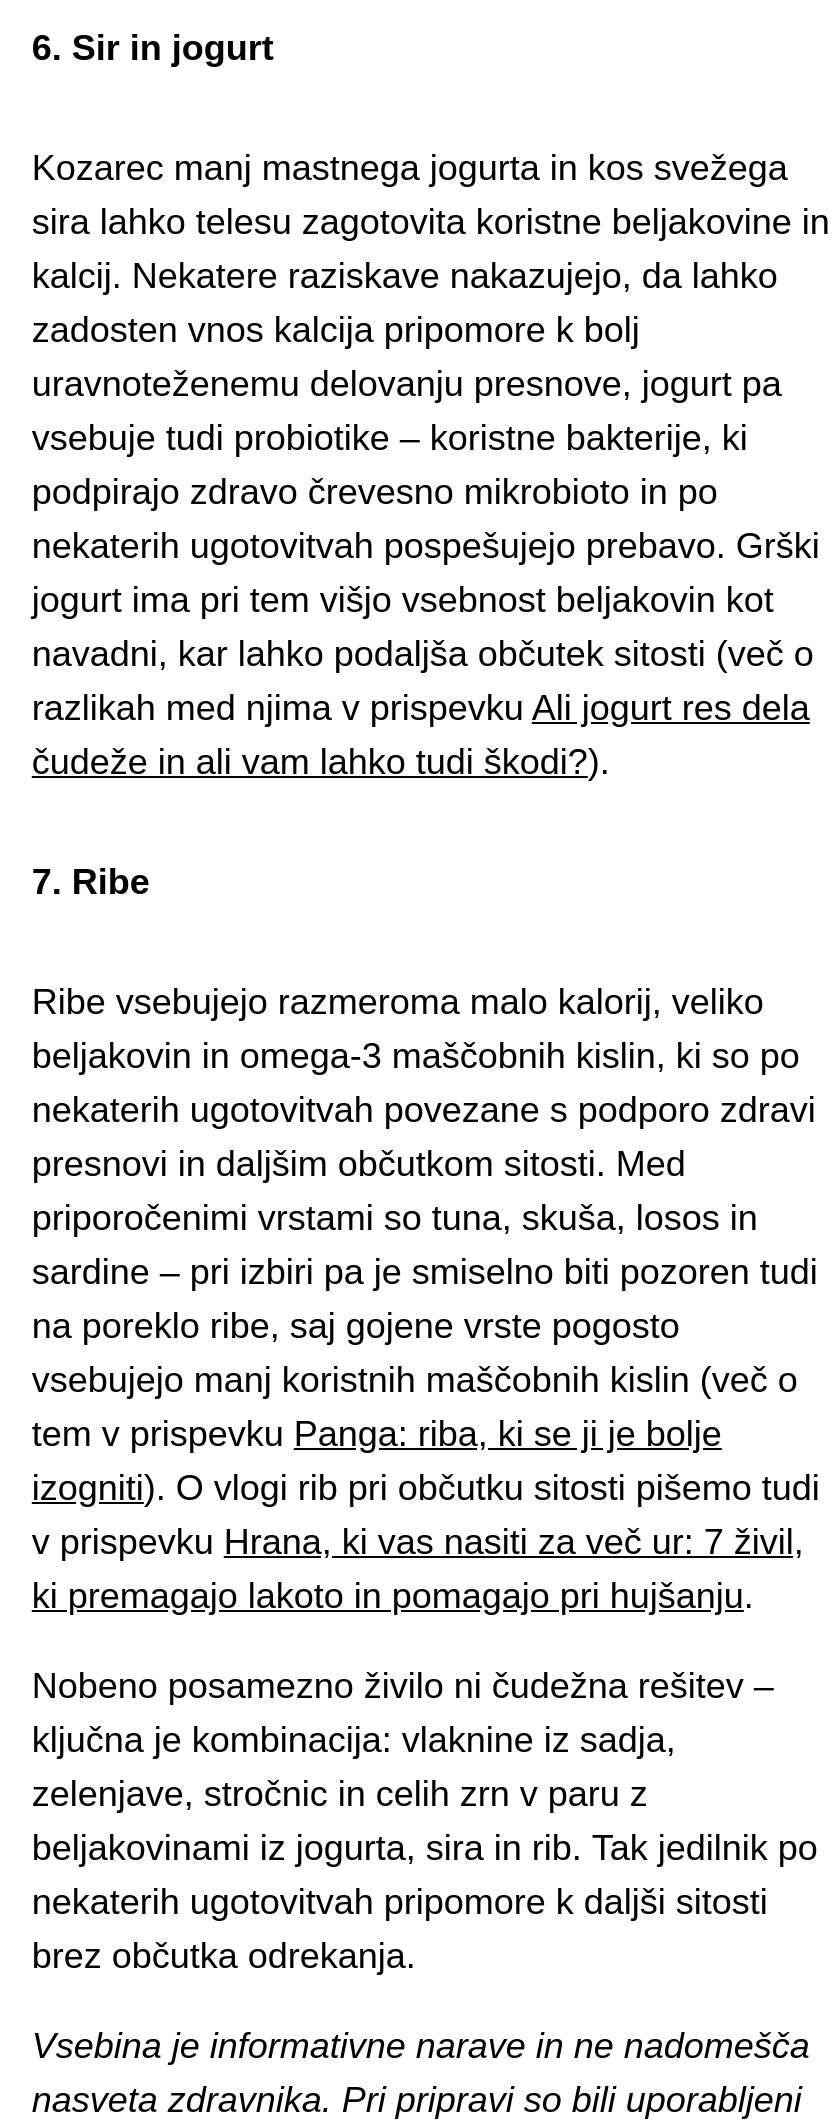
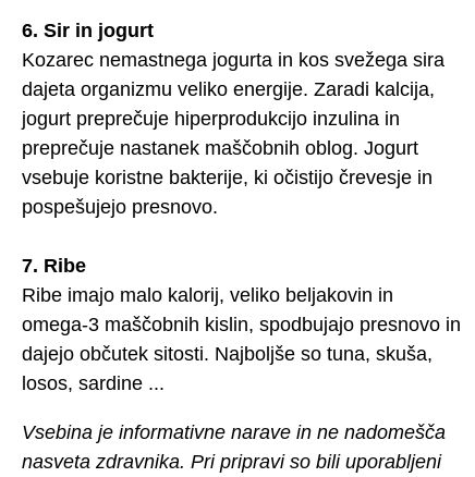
[32,148,830,782] Kozarec manj mastnega jogurta in kos svežega | sira lahko telesu zagotovita koristne beljakovine in | kalcij. Nekatere raziskave nakazujejo, da lahko | zadosten vnos kalcija pripomore k bolj | uravnoteženemu delovanju presnove, jogurt pa | vsebuje tudi probiotike – koristne bakterije, ki | podpirajo zdravo črevesno mikrobioto in po | nekaterih ugotovitvah pospešujejo prebavo. Grški | jogurt ima pri tem višjo vsebnost beljakovin kot | navadni, kar lahko podaljša občutek sitosti (več o | razlikah med njima v prispevku Ali jogurt res dela | čudeže in ali vam lahko tudi škodi?). -> [22,49,445,217] Kozarec nemastnega jogurta in kos svežega sira | dajeta organizmu veliko energije. Zaradi kalcija, | jogurt preprečuje hiperprodukcijo inzulina in | preprečuje nastanek maščobnih oblog. Jogurt | vsebuje koristne bakterije, ki očistijo črevesje in | pospešujejo presnovo.
[32,982,820,1976] Ribe vsebujejo razmeroma malo kalorij, veliko | beljakovin in omega-3 maščobnih kislin, ki so po | nekaterih ugotovitvah povezane s podporo zdravi | presnovi in daljšim občutkom sitosti. Med | priporočenimi vrstami so tuna, skuša, losos in | sardine – pri izbiri pa je smiselno biti pozoren tudi | na poreklo ribe, saj gojene vrste pogosto | vsebujejo manj koristnih maščobnih kislin (več o | tem v prispevku Panga: riba, ki se ji je bolje | izogniti). O vlogi rib pri občutku sitosti pišemo tudi | v prispevku Hrana, ki vas nasiti za več ur: 7 živil, | ki premagajo lakoto in pomagajo pri hujšanju. | Nobeno posamezno živilo ni čudežna rešitev – | ključna je kombinacija: vlaknine iz sadja, | zelenjave, stročnic in celih zrn v paru z | beljakovinami iz jogurta, sira in rib. Tak jedilnik po | nekaterih ugotovitvah pripomore k daljši sitosti | brez občutka odrekanja. -> [22,284,461,394] Ribe imajo malo kalorij, veliko beljakovin in | omega-3 maščobnih kislin, spodbujajo presnovo in | dajejo občutek sitosti. Najboljše so tuna, skuša, | losos, sardine ...

